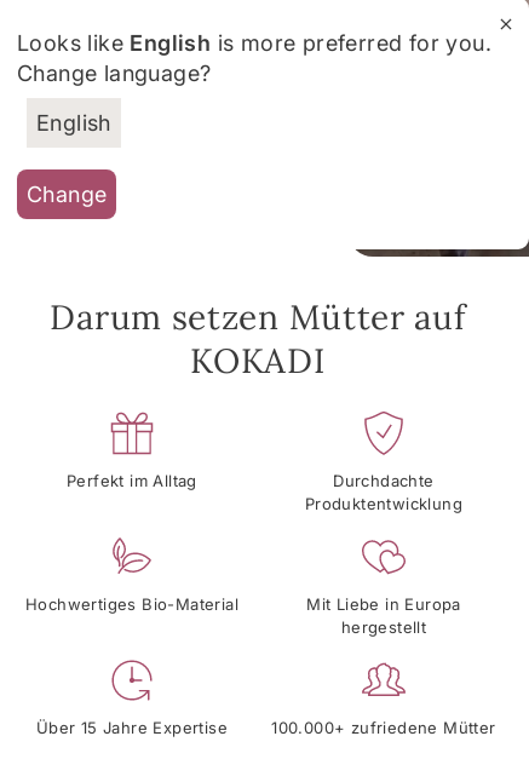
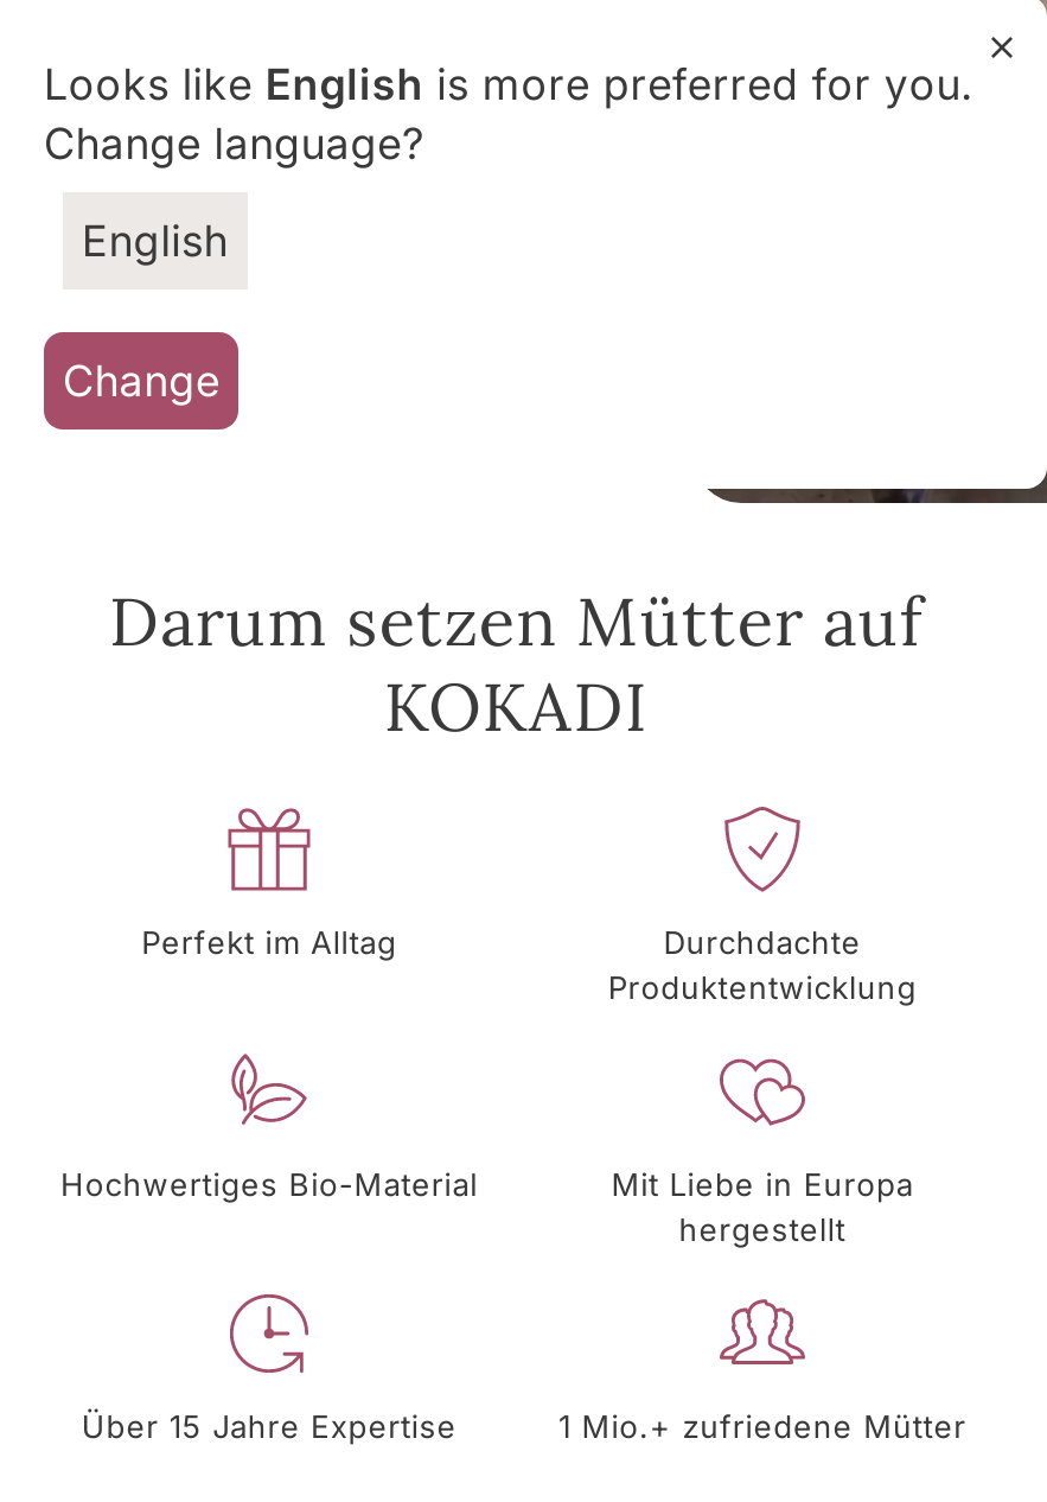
[272,718,496,737] 100.000+ zufriedene Mütter -> [558,1407,966,1445] 1 Mio.+ zufriedene Mütter

